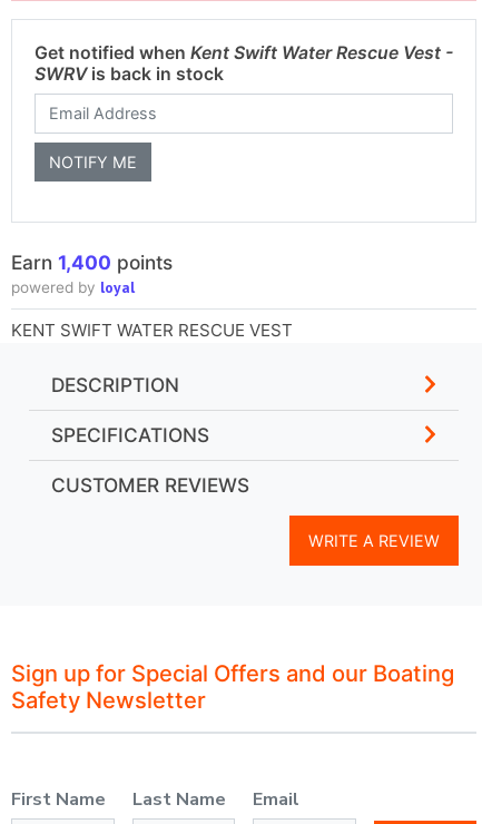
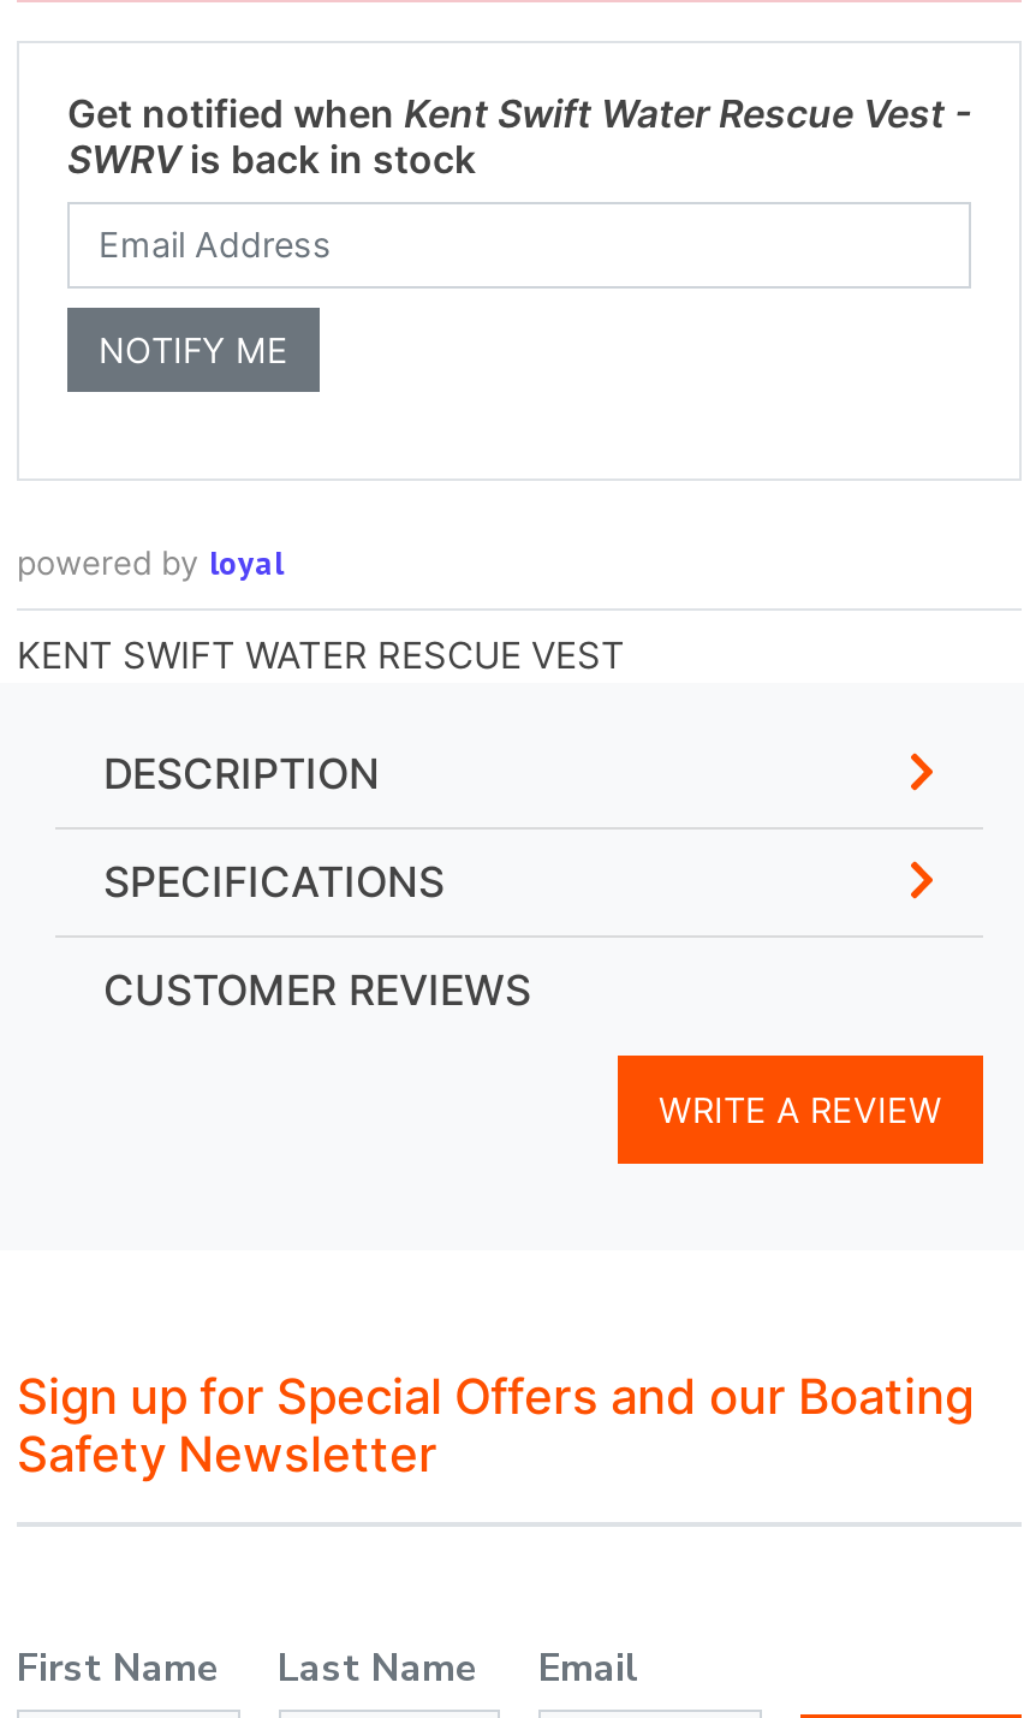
[11,250,173,273] Earn 1,400 points -> none

